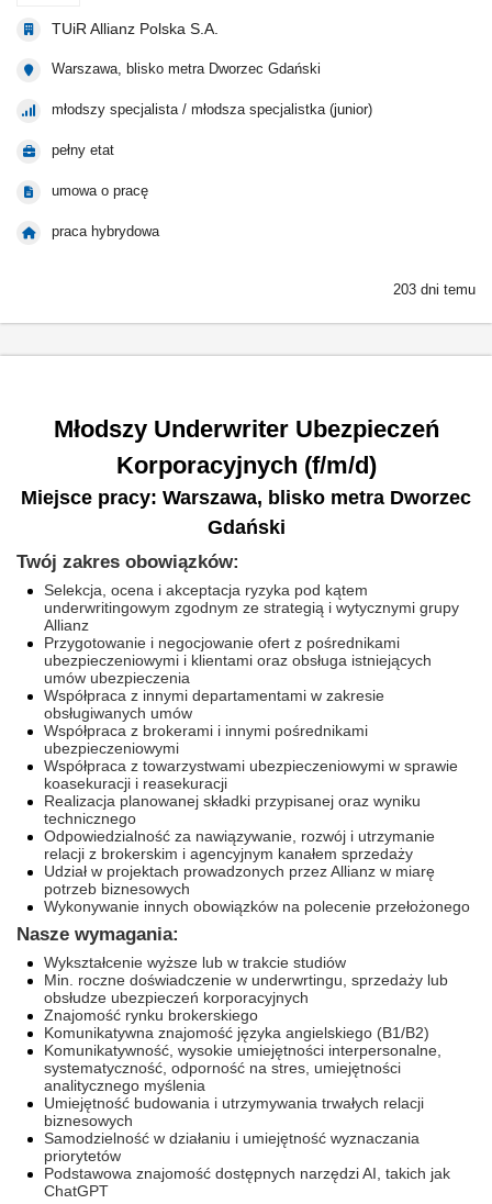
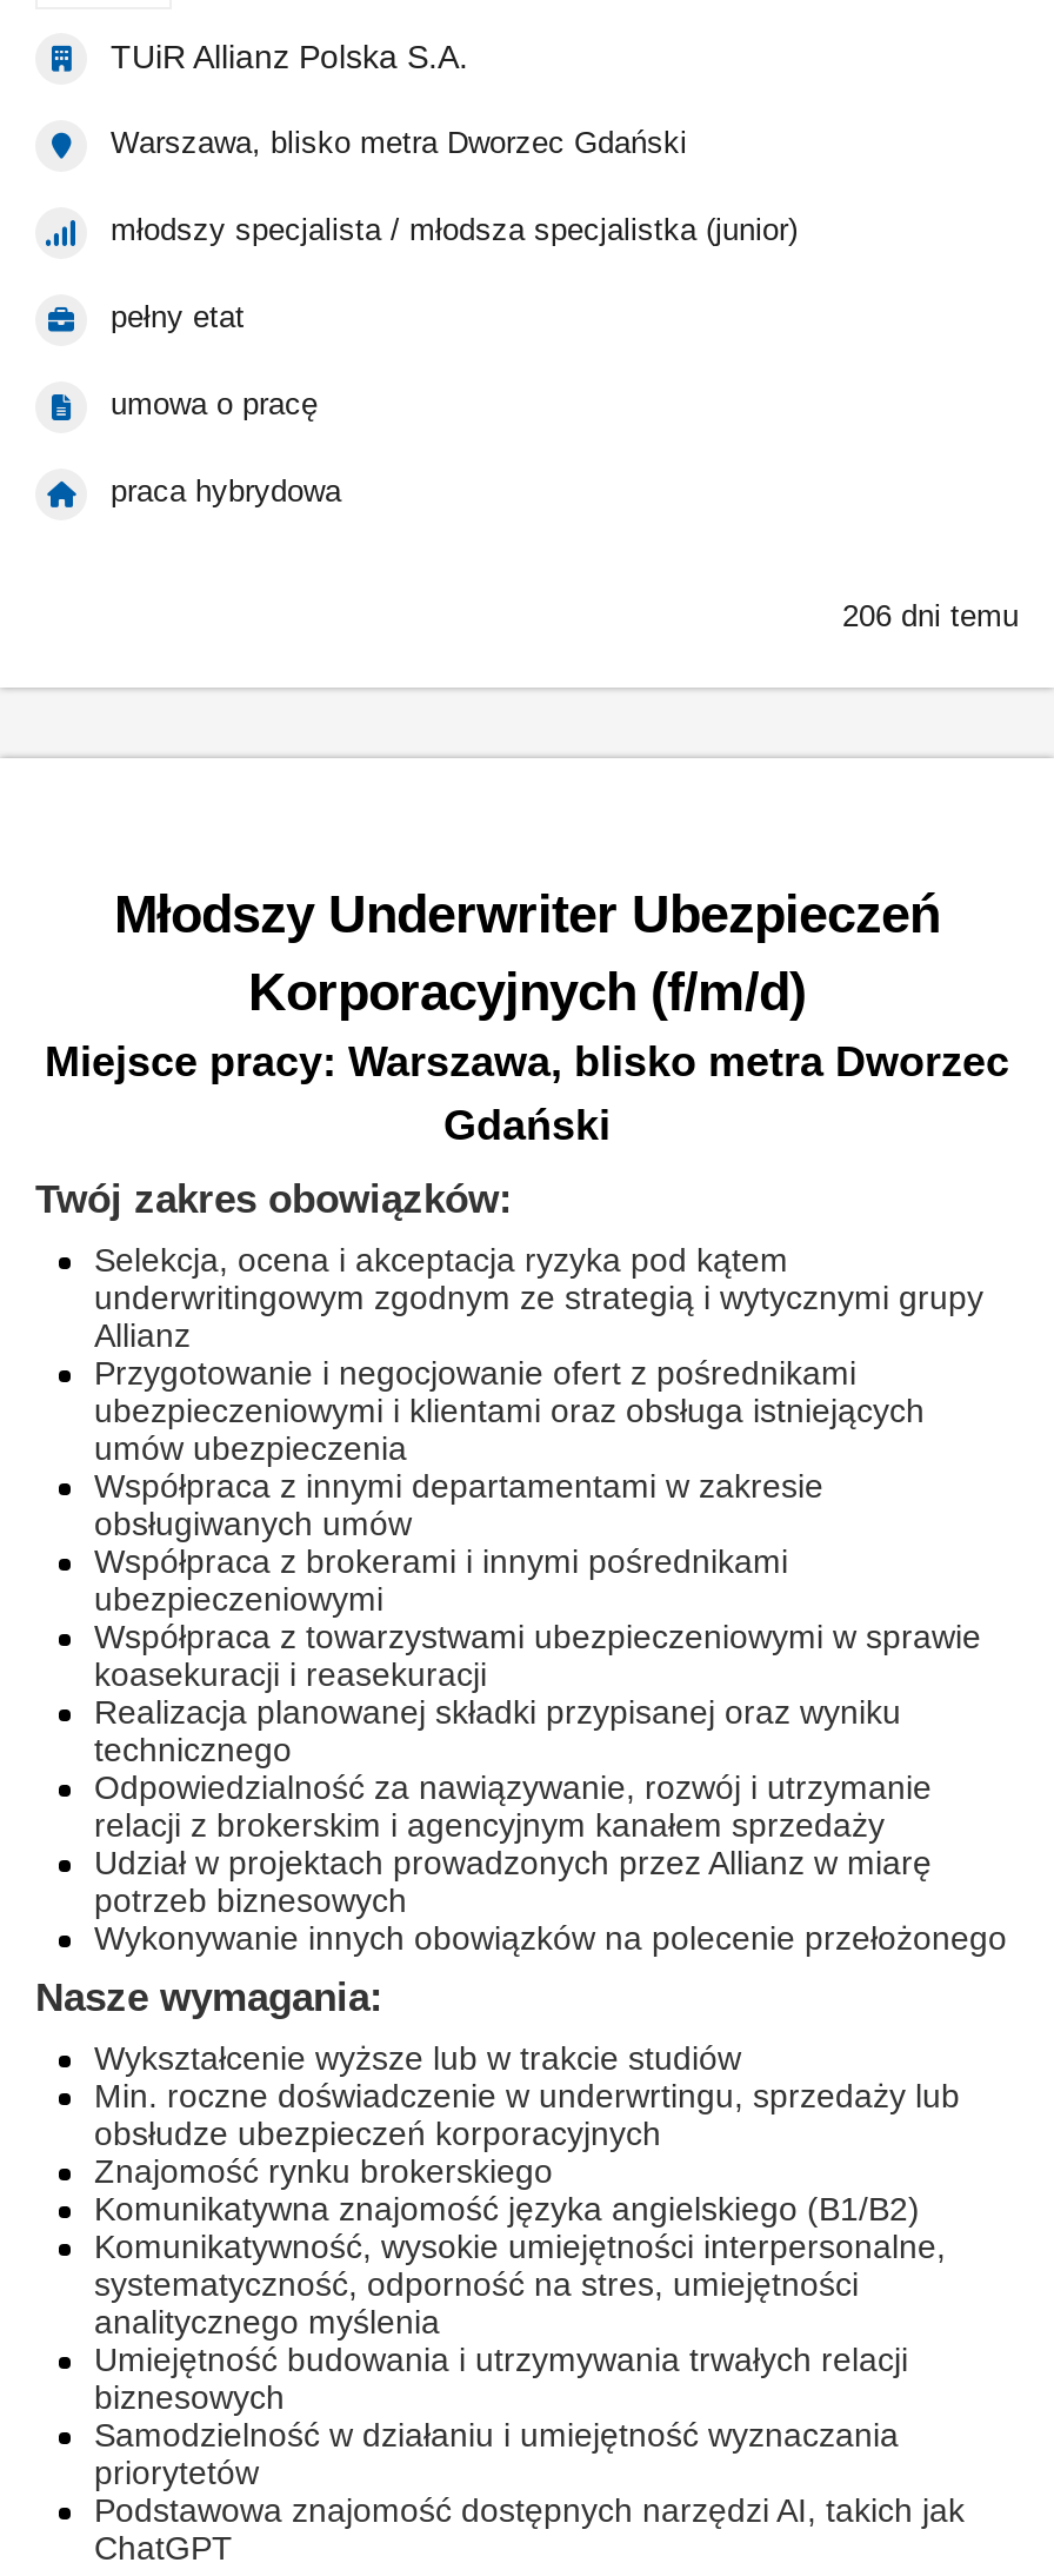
[393,281,476,298] 203 dni temu -> [842,598,1019,633] 206 dni temu

